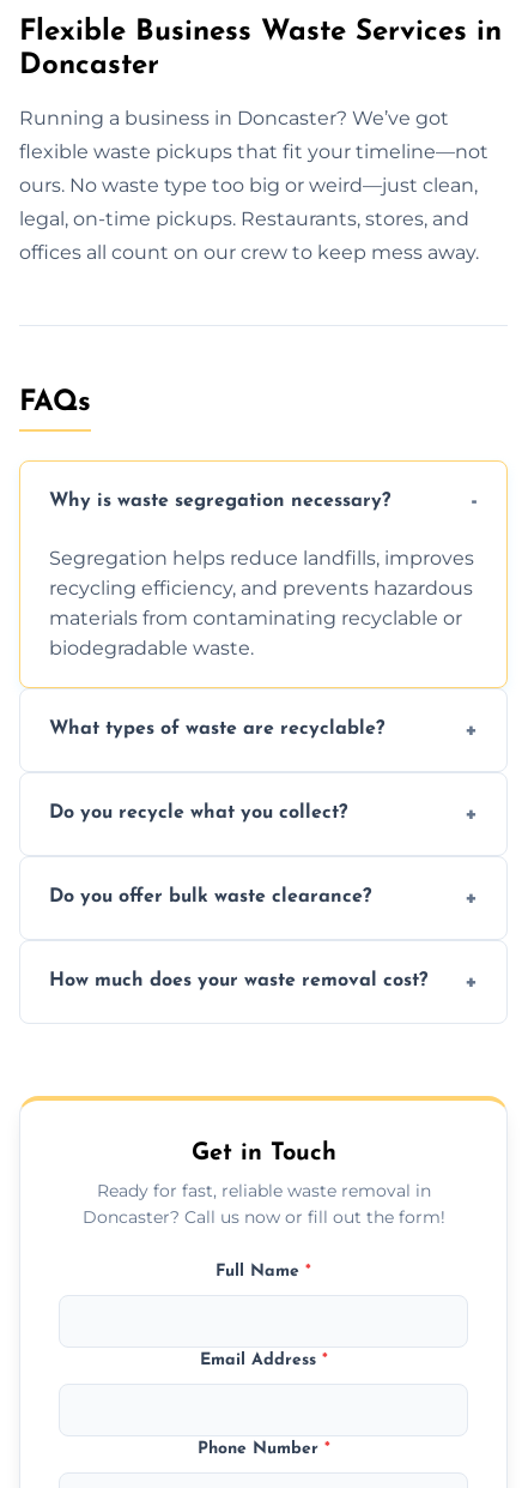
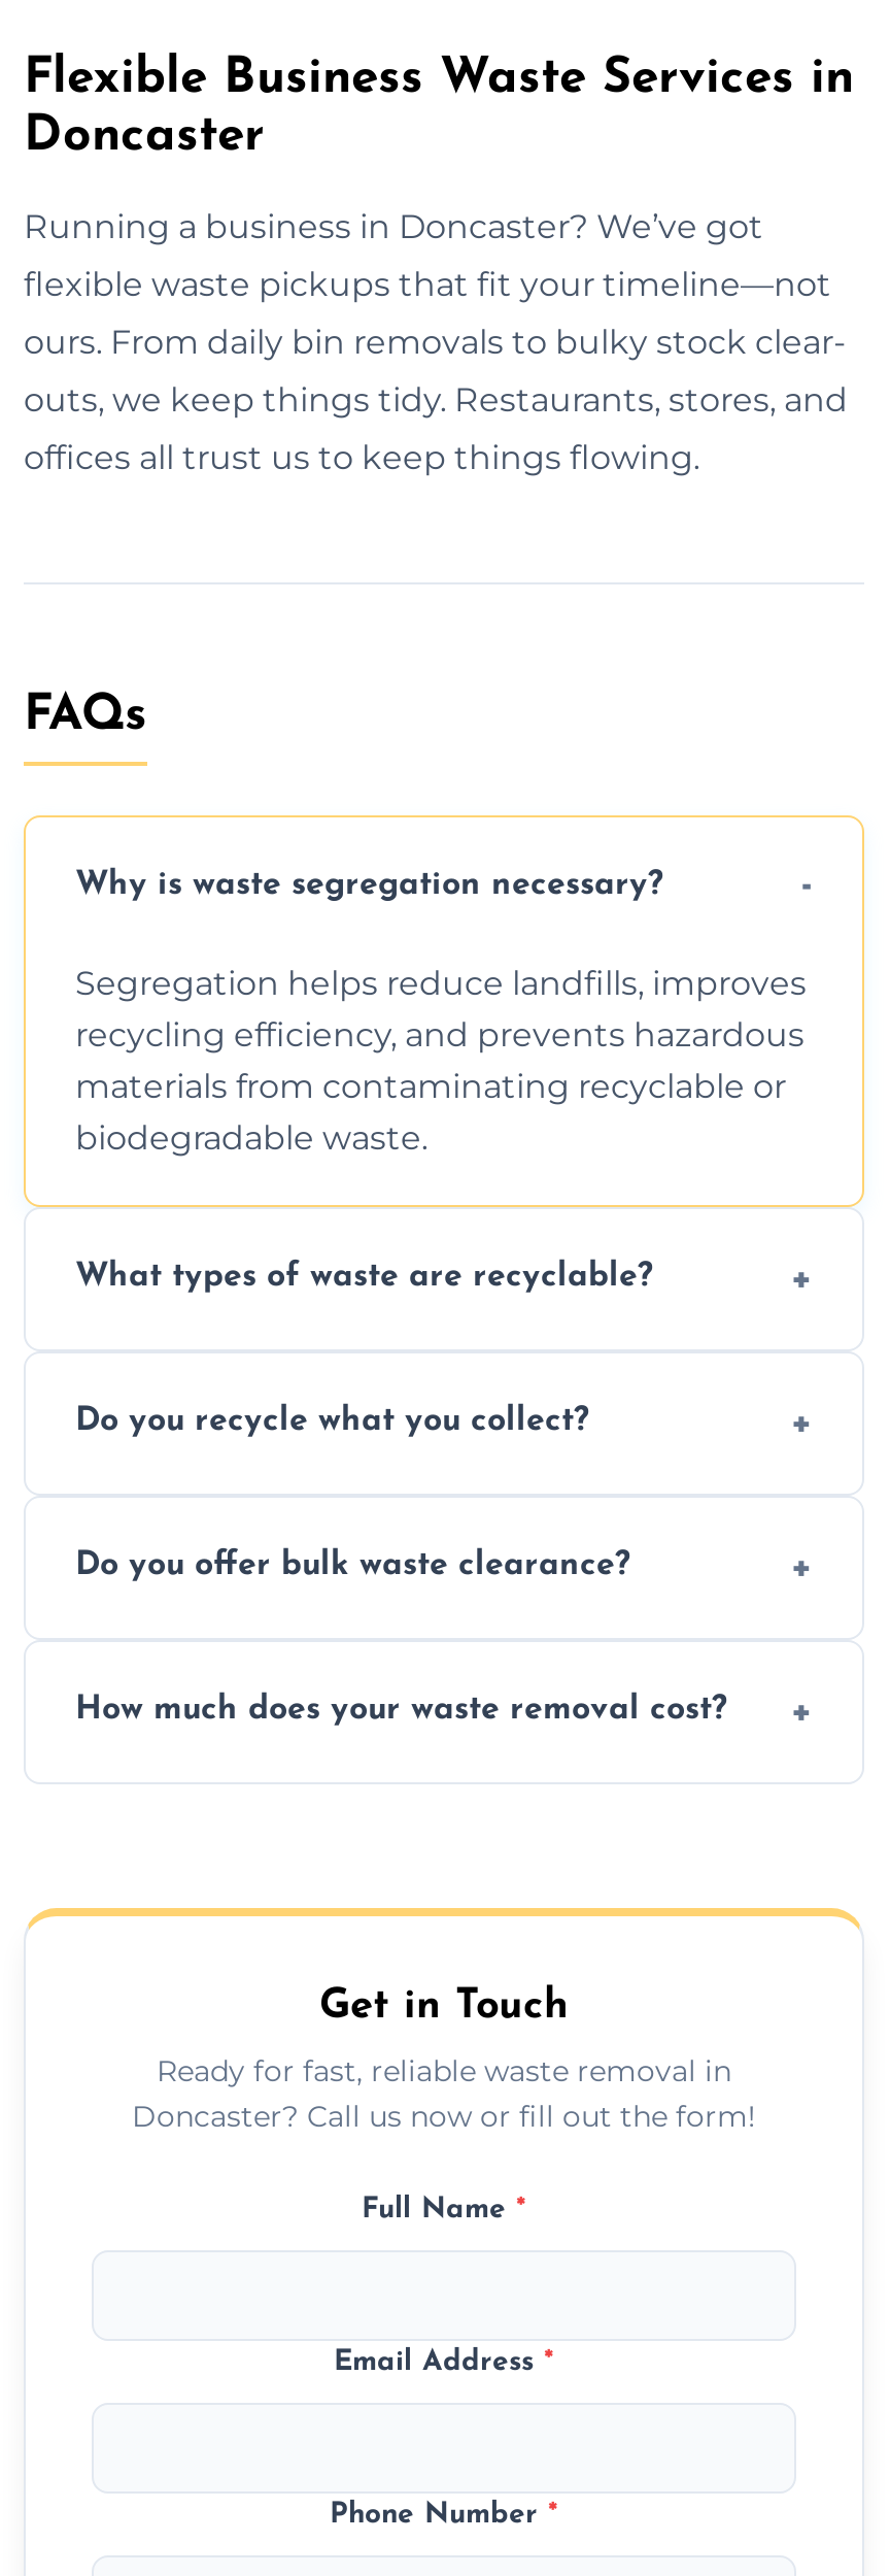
[19,174,478,196] ours. No waste type too big or weird—just clean, -> [24,322,846,361] ours. From daily bin removals to bulky stock clear-
[19,207,469,230] legal, on-time pickups. Restaurants, stores, and -> [24,380,848,419] outs, we keep things tidy. Restaurants, stores, and
[19,241,479,263] offices all count on our crew to keep mess away. -> [24,437,699,477] offices all trust us to keep things flowing.

